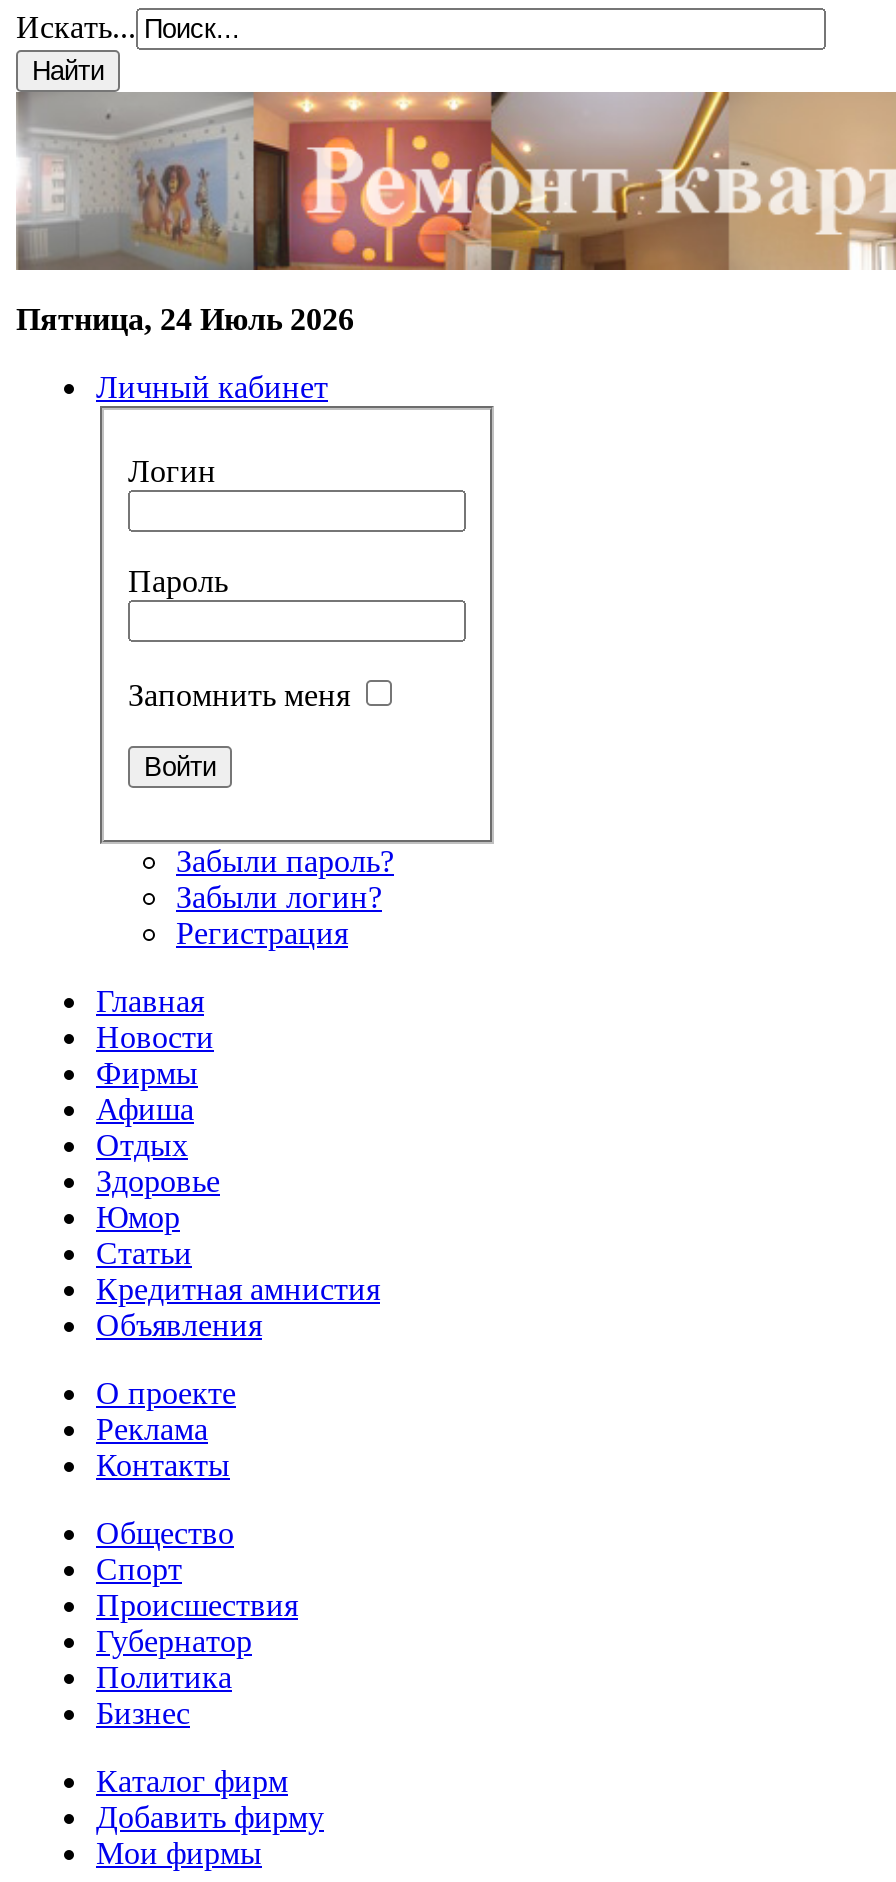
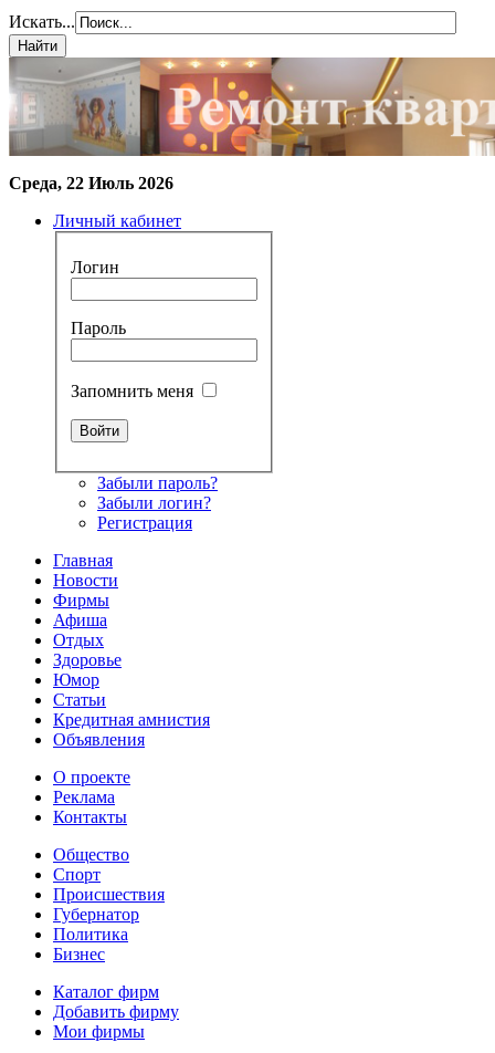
[16,302,354,336] Пятница, 24 Июль 2026 -> [9,174,173,192] Среда, 22 Июль 2026

